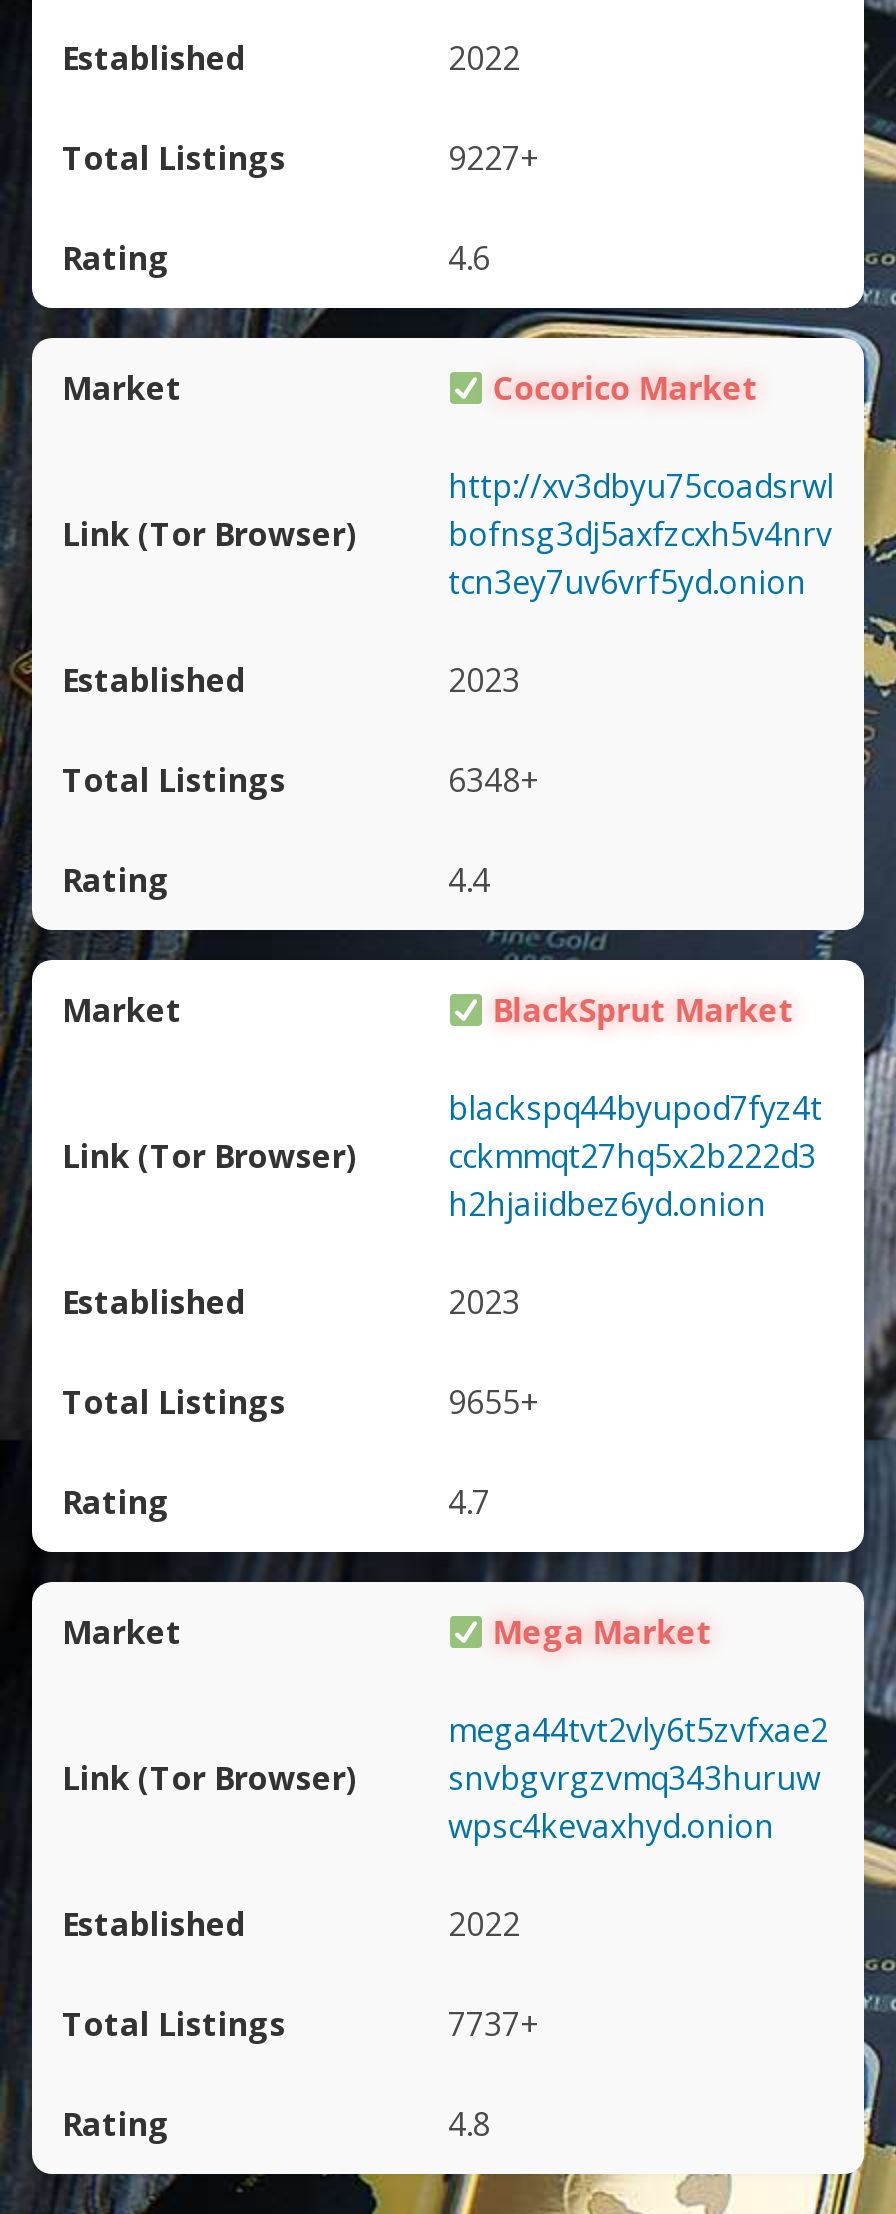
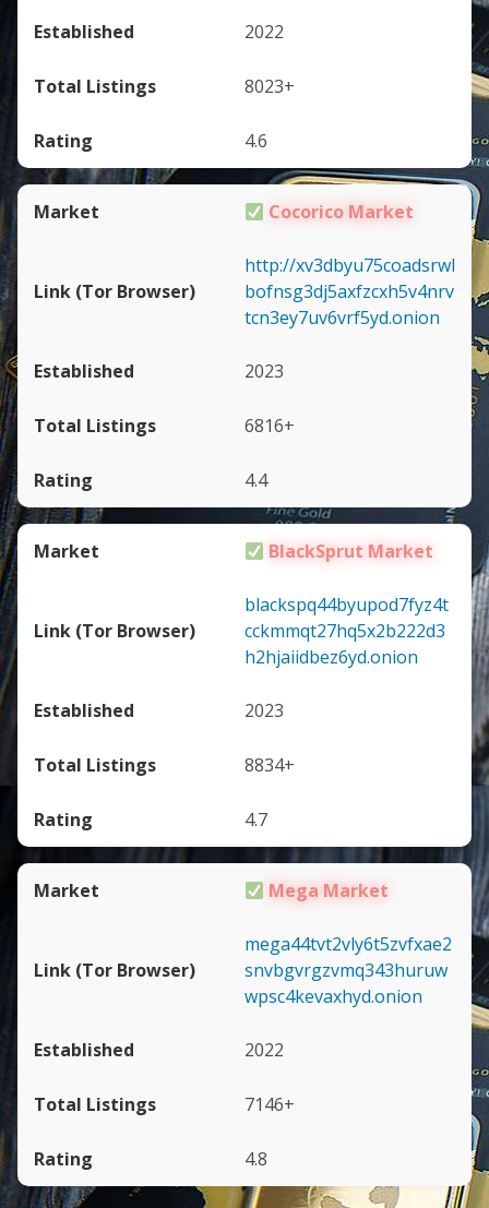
[448,136,540,180] 9227+ -> [244,74,295,98] 8023+
[448,758,540,802] 6348+ -> [244,414,295,438] 6816+
[448,1380,540,1424] 9655+ -> [244,753,295,777] 8834+
[448,2002,540,2046] 7737+ -> [244,1092,295,1116] 7146+

